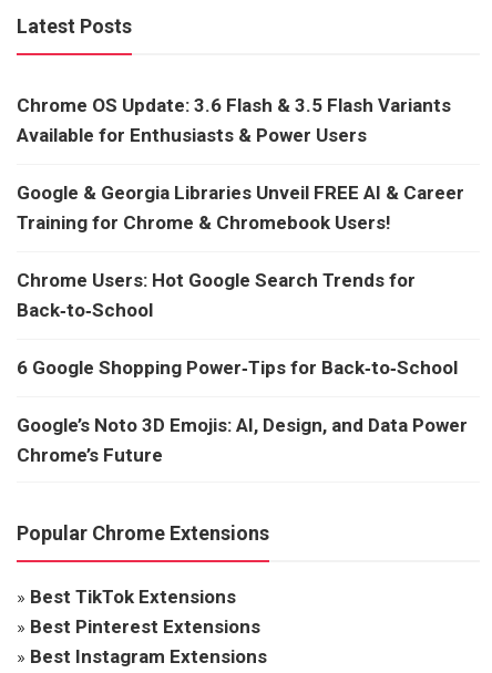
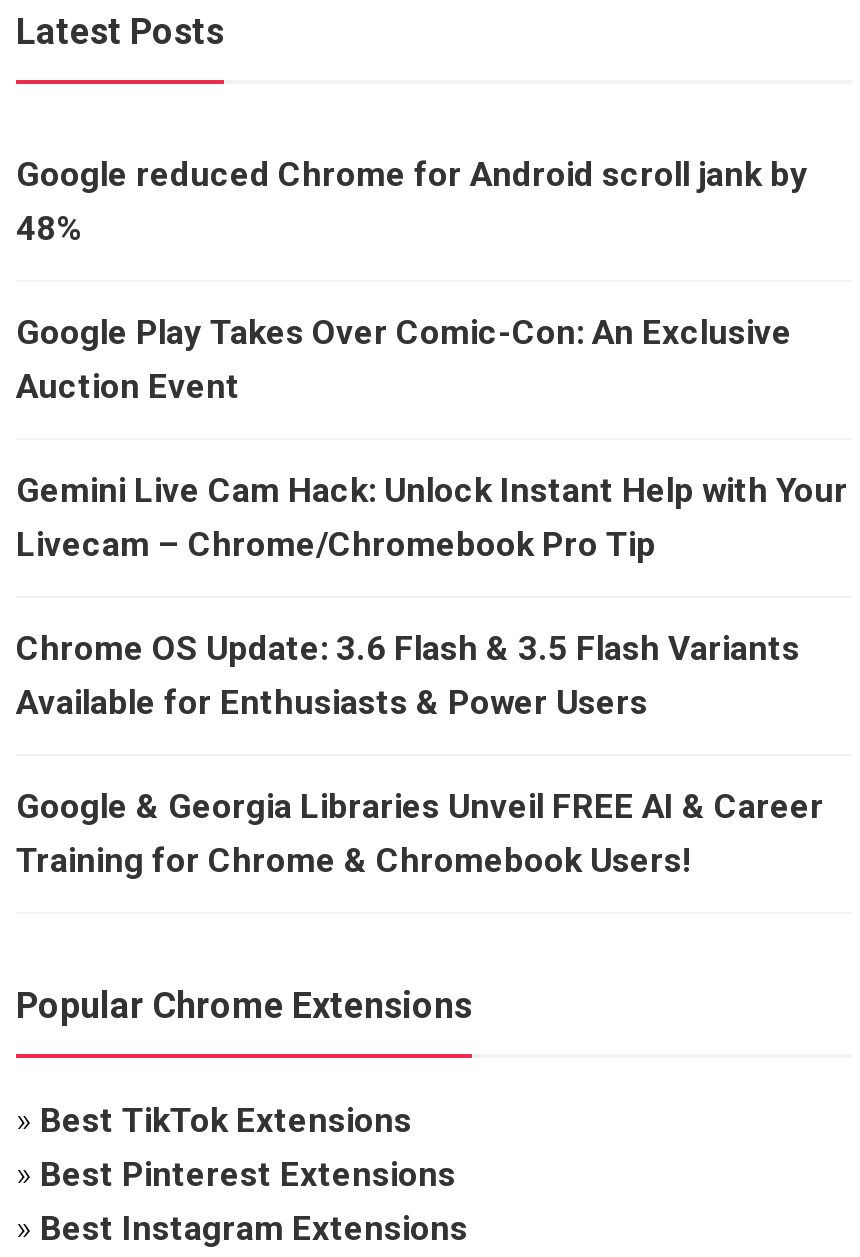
none -> [16,154,848,564] Google reduced Chrome for Android scroll jank by | 48% | Google Play Takes Over Comic-Con: An Exclusive | Auction Event | Gemini Live Cam Hack: Unlock Instant Help with Your | Livecam – Chrome/Chromebook Pro Tip
moved [17,94,464,233] -> [16,628,824,880]: Chrome OS Update: 3.6 Flash & 3.5 Flash Variants | Available for Enthusiasts & Power Users | Google & Georgia Libraries Unveil FREE AI & Career | Training for Chrome & Chromebook Users!
[17,269,468,466] Chrome Users: Hot Google Search Trends for | Back‑to‑School | 6 Google Shopping Power‑Tips for Back‑to‑School | Google’s Noto 3D Emojis: AI, Design, and Data Power | Chrome’s Future -> none

